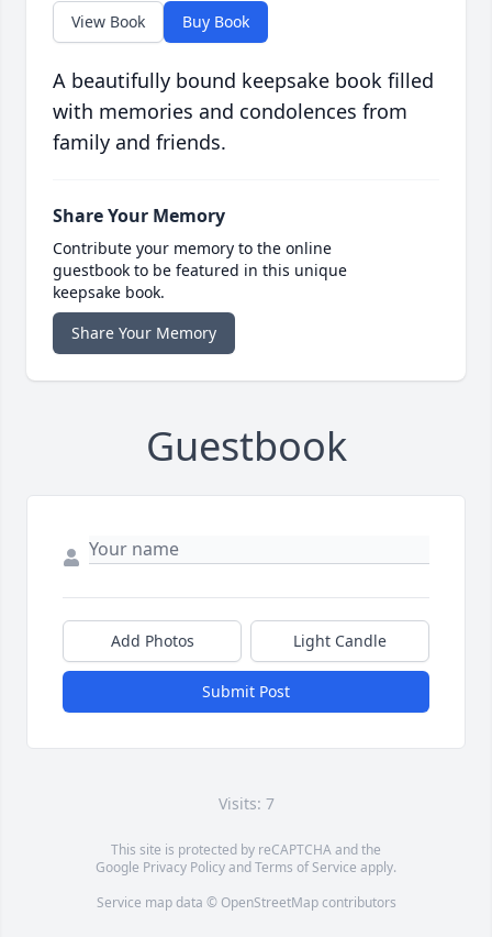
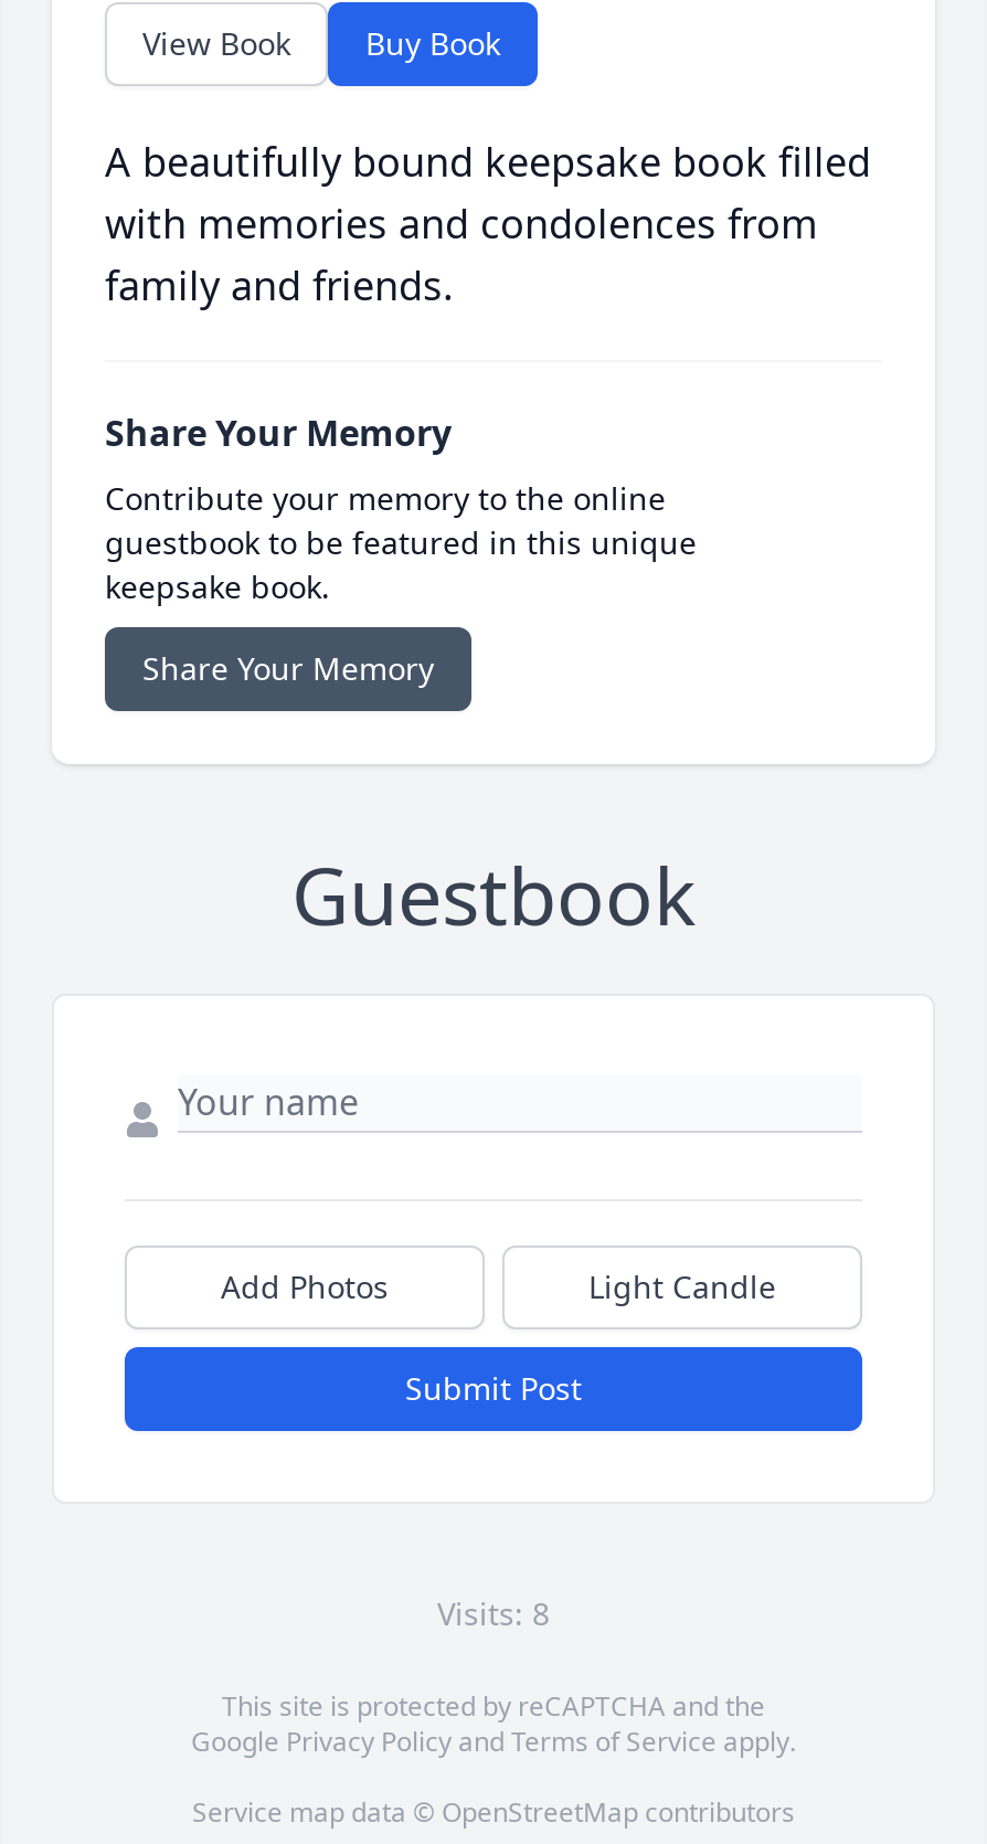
[218,793,274,814] Visits: 7 -> [437,1593,550,1635] Visits: 8

